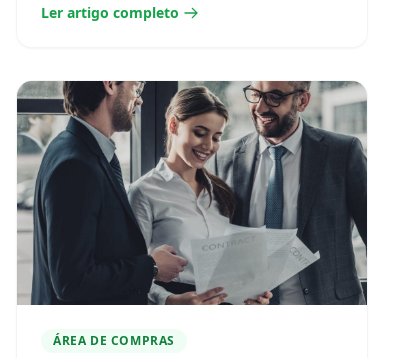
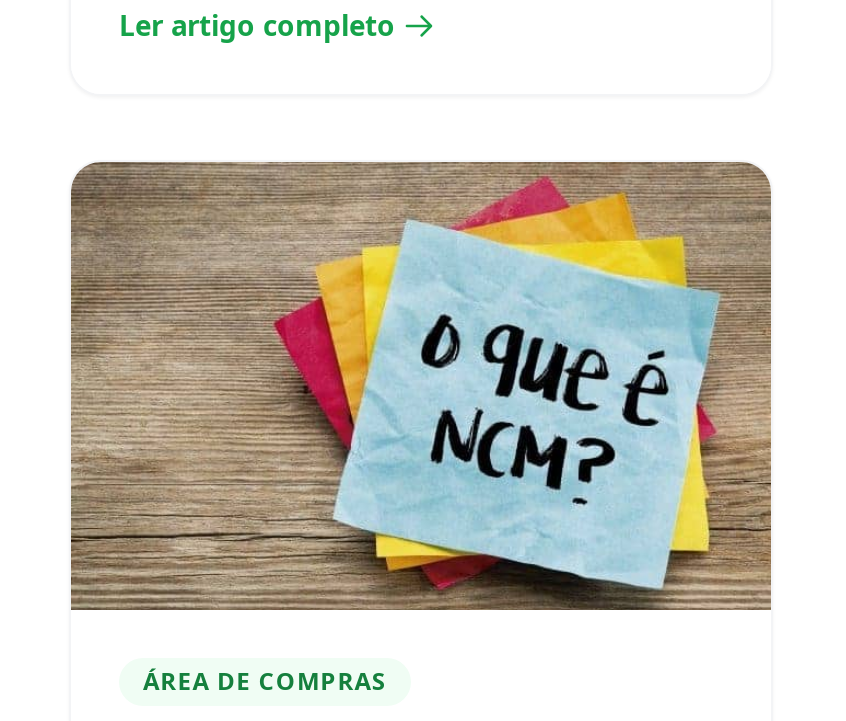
[16,80,368,306] [image] -> [69,160,773,612] [image]

